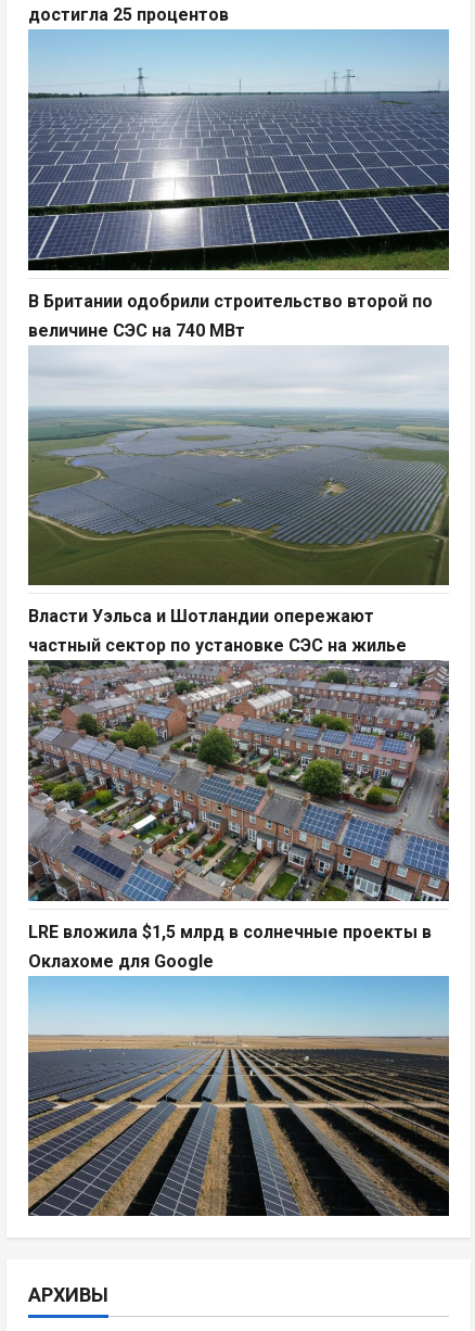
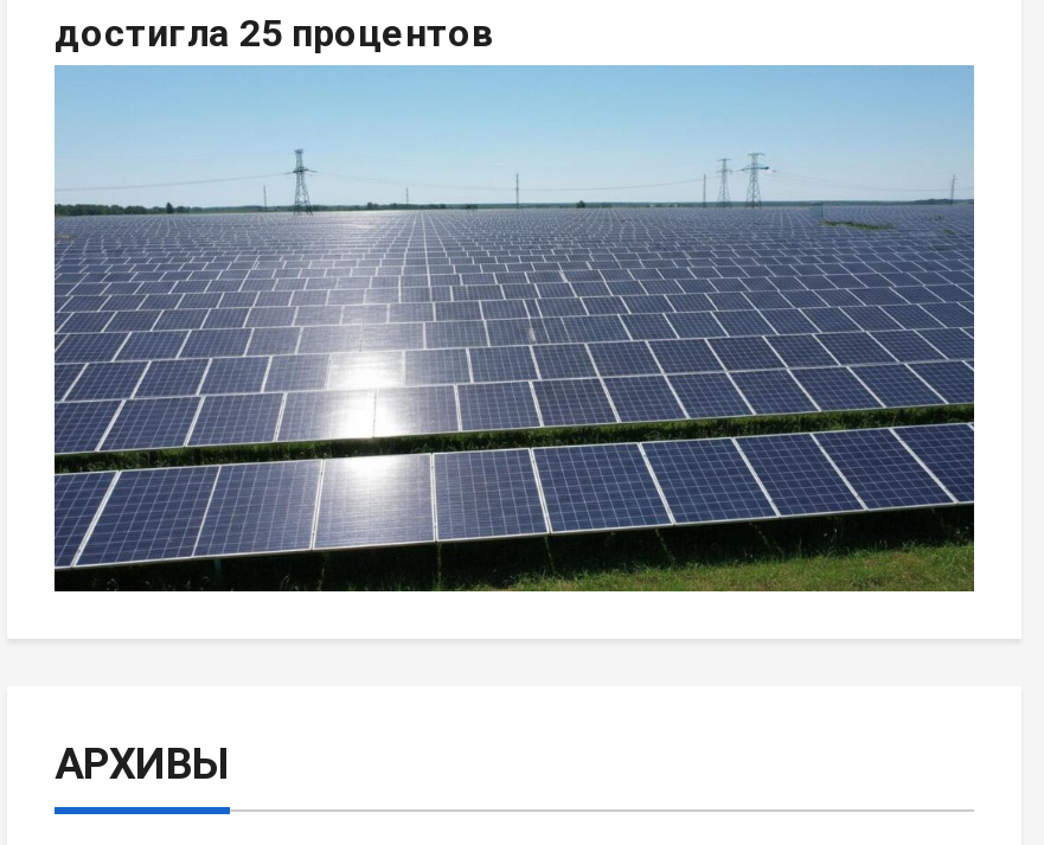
[28,291,433,341] В Британии одобрили строительство второй по | величине СЭС на 740 МВт -> none
[27,345,450,656] [image] | Власти Уэльса и Шотландии опережают | частный сектор по установке СЭС на жилье -> none
[27,659,450,971] [image] | LRE вложила $1,5 млрд в солнечные проекты в | Оклахоме для Google -> none
[27,1015,450,1217] [image] -> none

